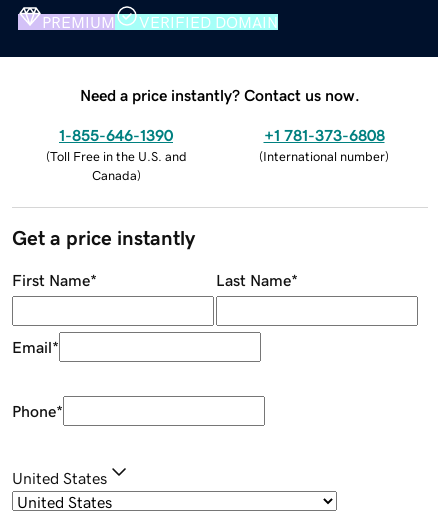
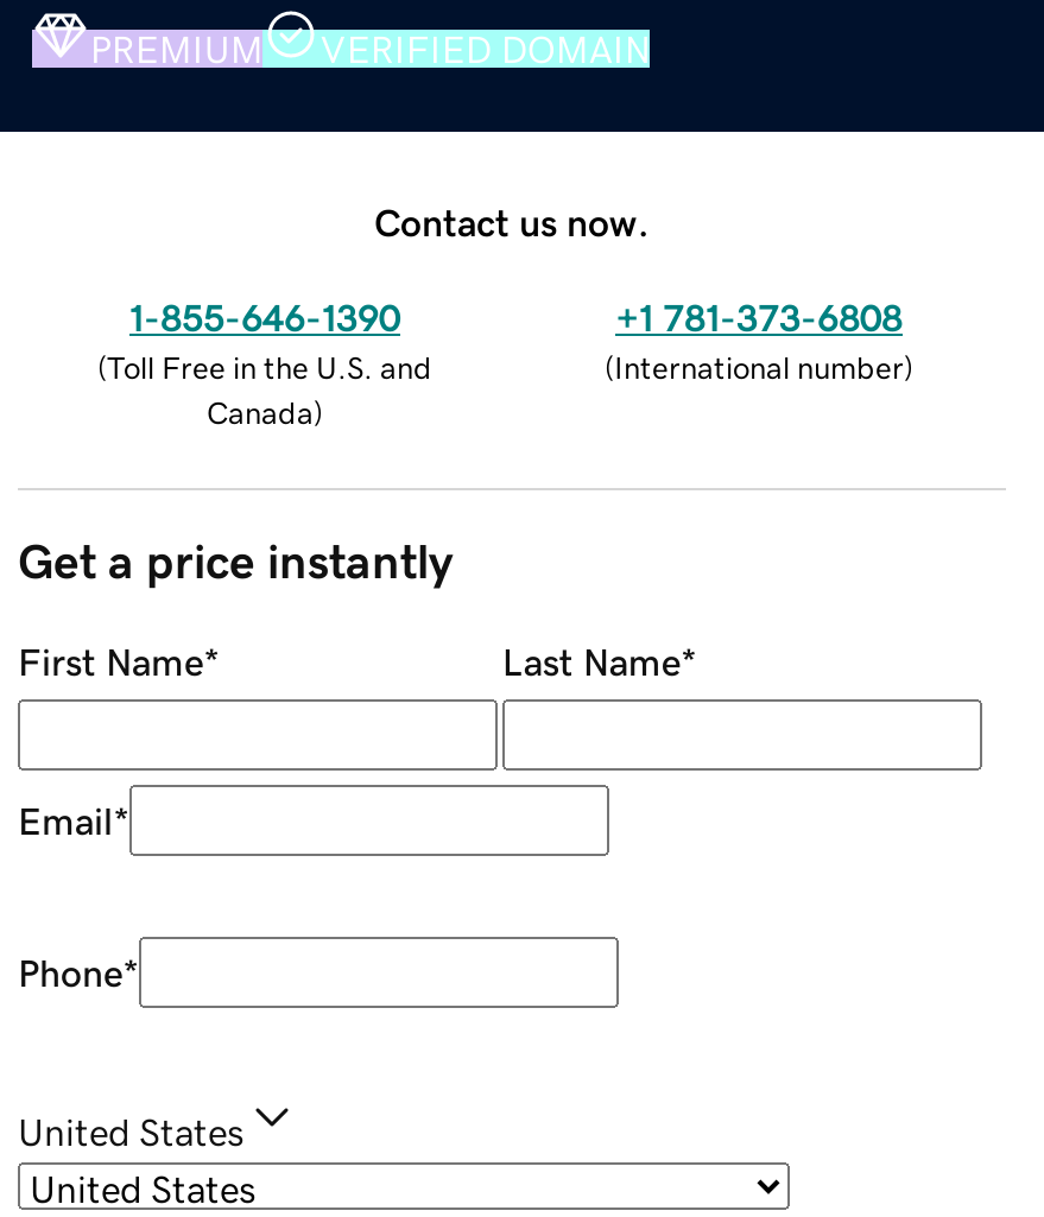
[80,87,360,103] Need a price instantly? Contact us now. -> [374,202,650,240] Contact us now.

